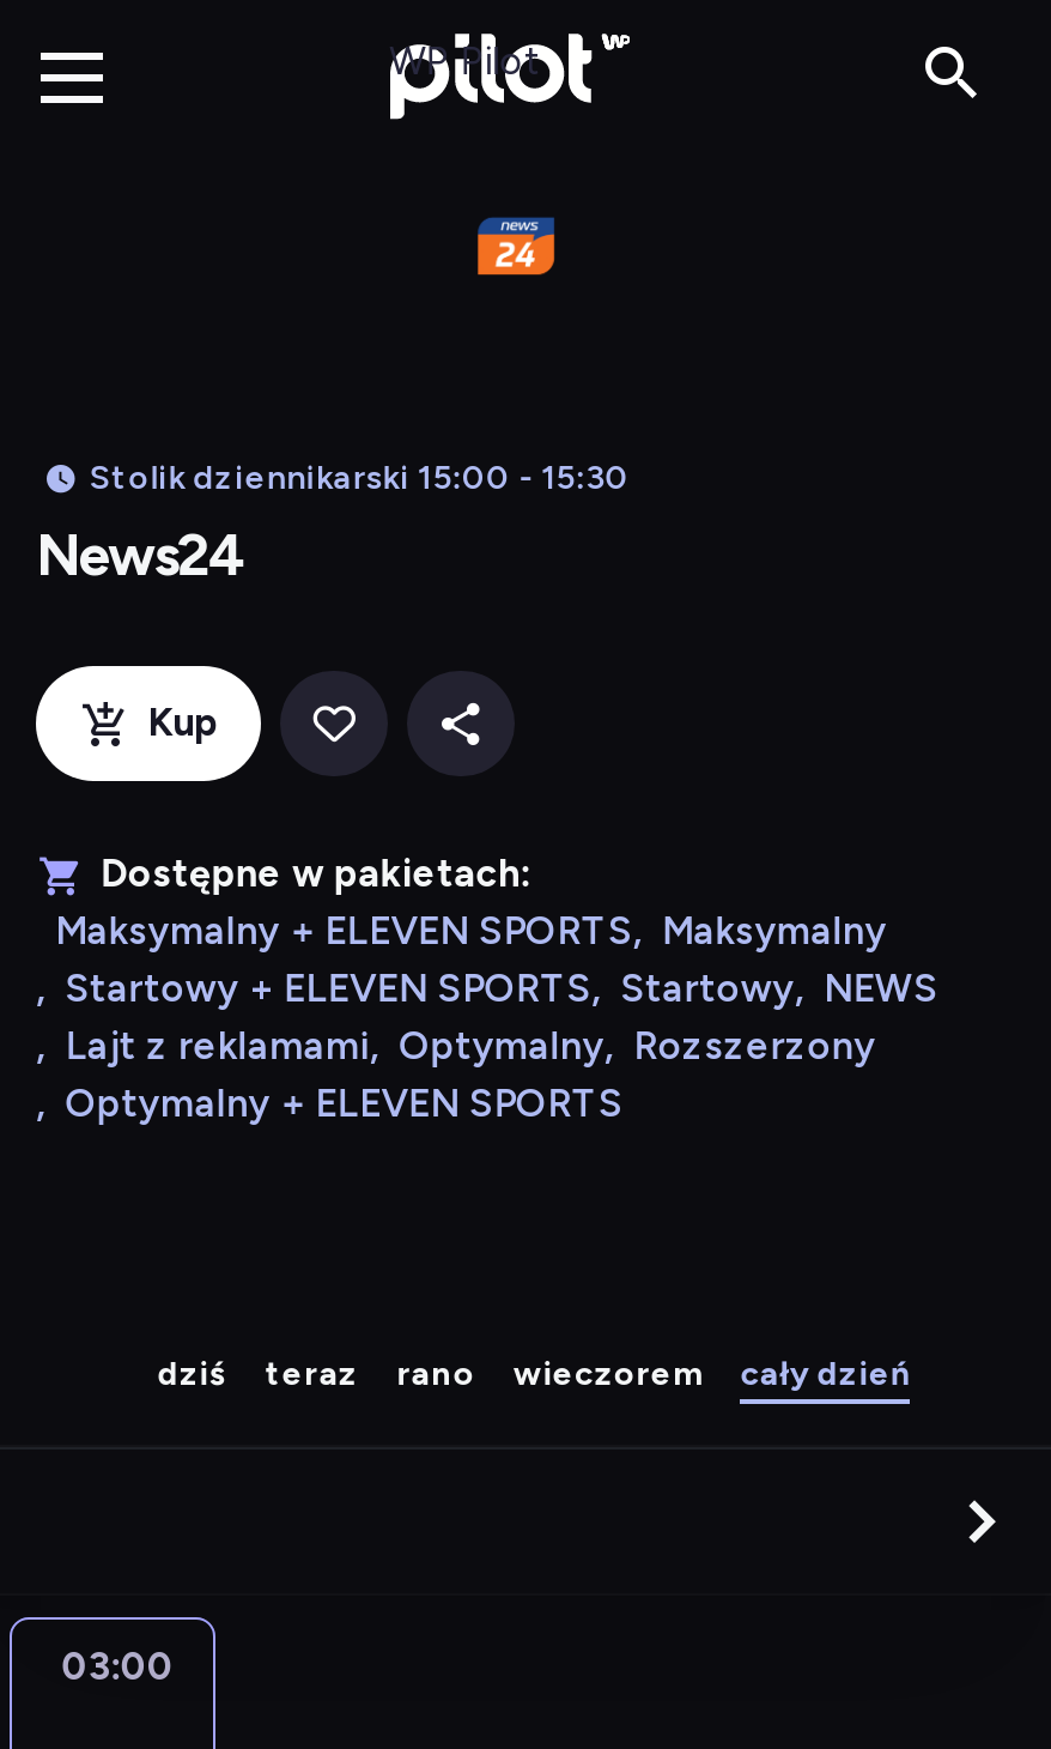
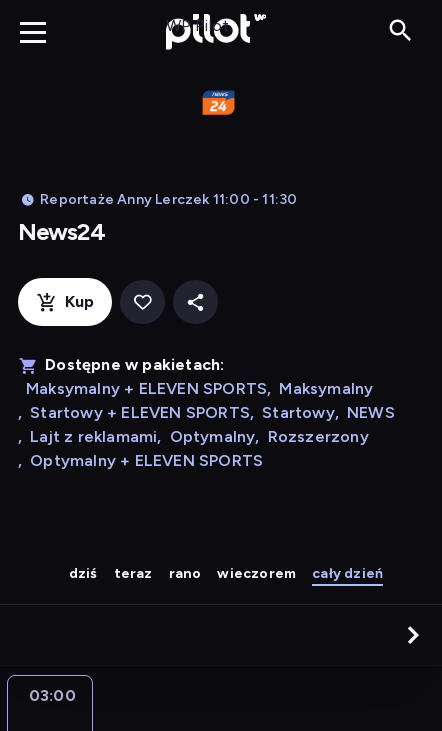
[89,458,630,498] Stolik dziennikarski 15:00 - 15:30 -> [40,191,297,208] Reportaże Anny Lerczek 11:00 - 11:30

